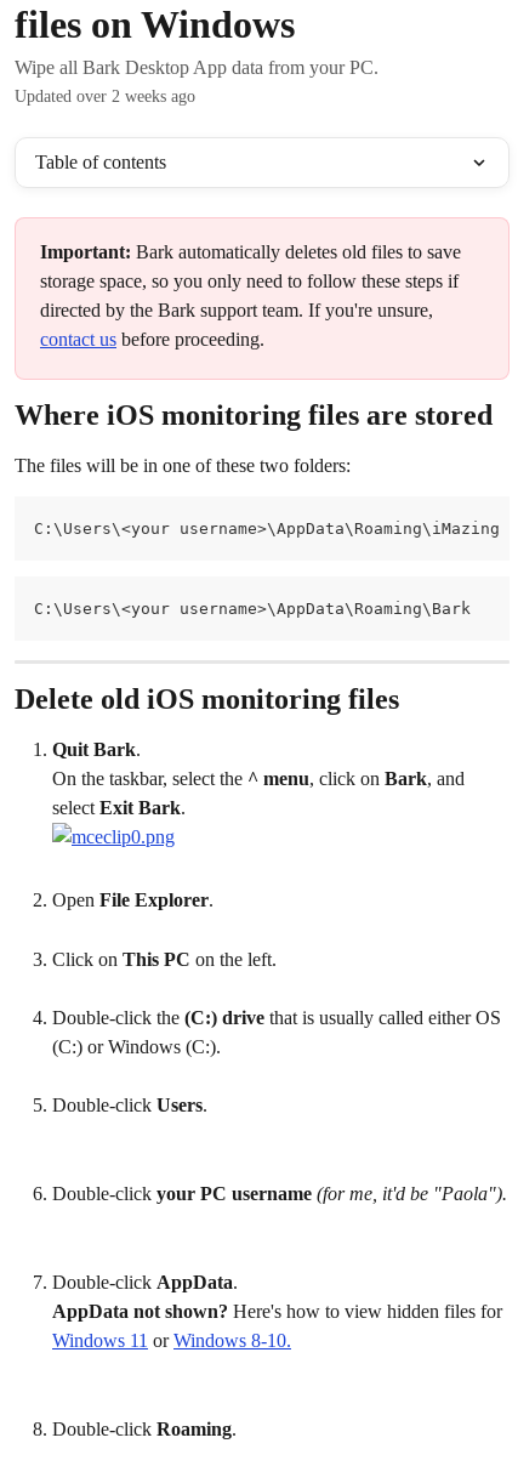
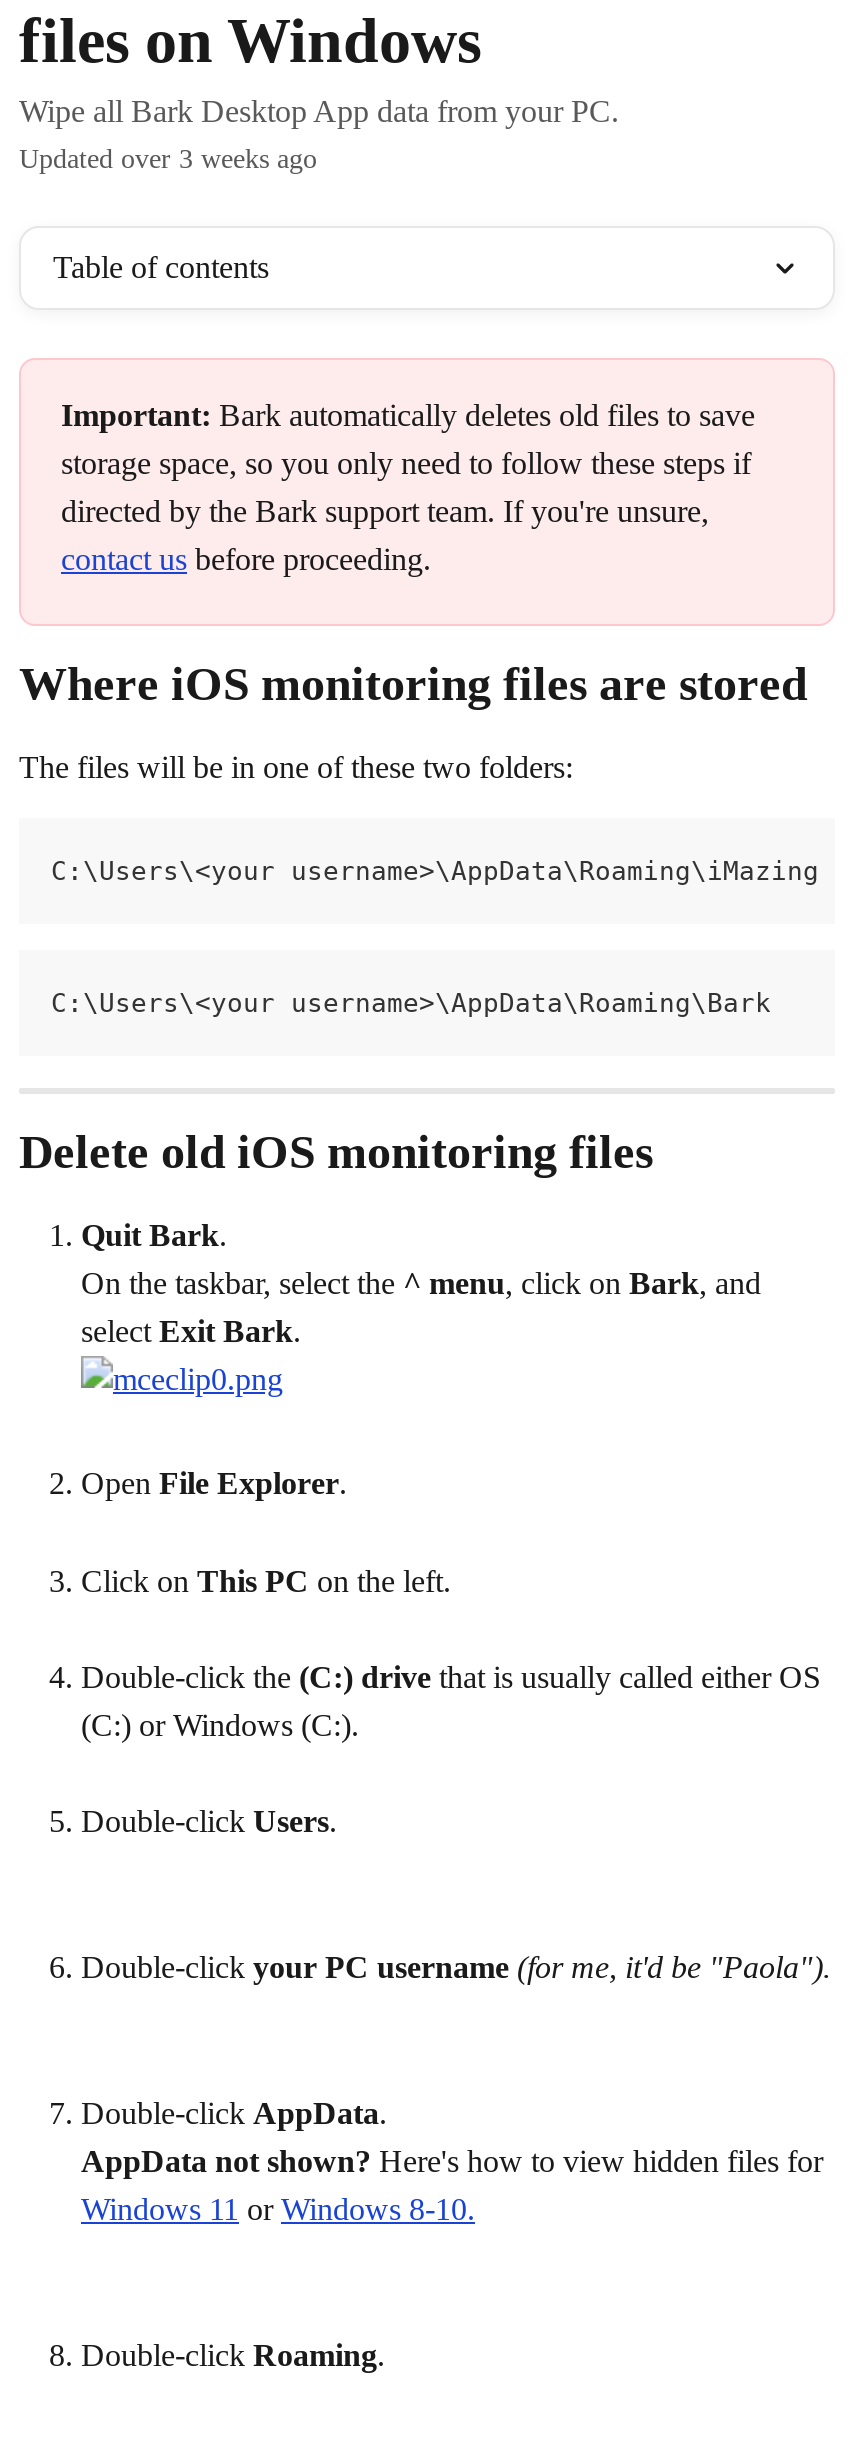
[15,87,195,106] Updated over 2 weeks ago -> [19,144,317,174] Updated over 3 weeks ago

